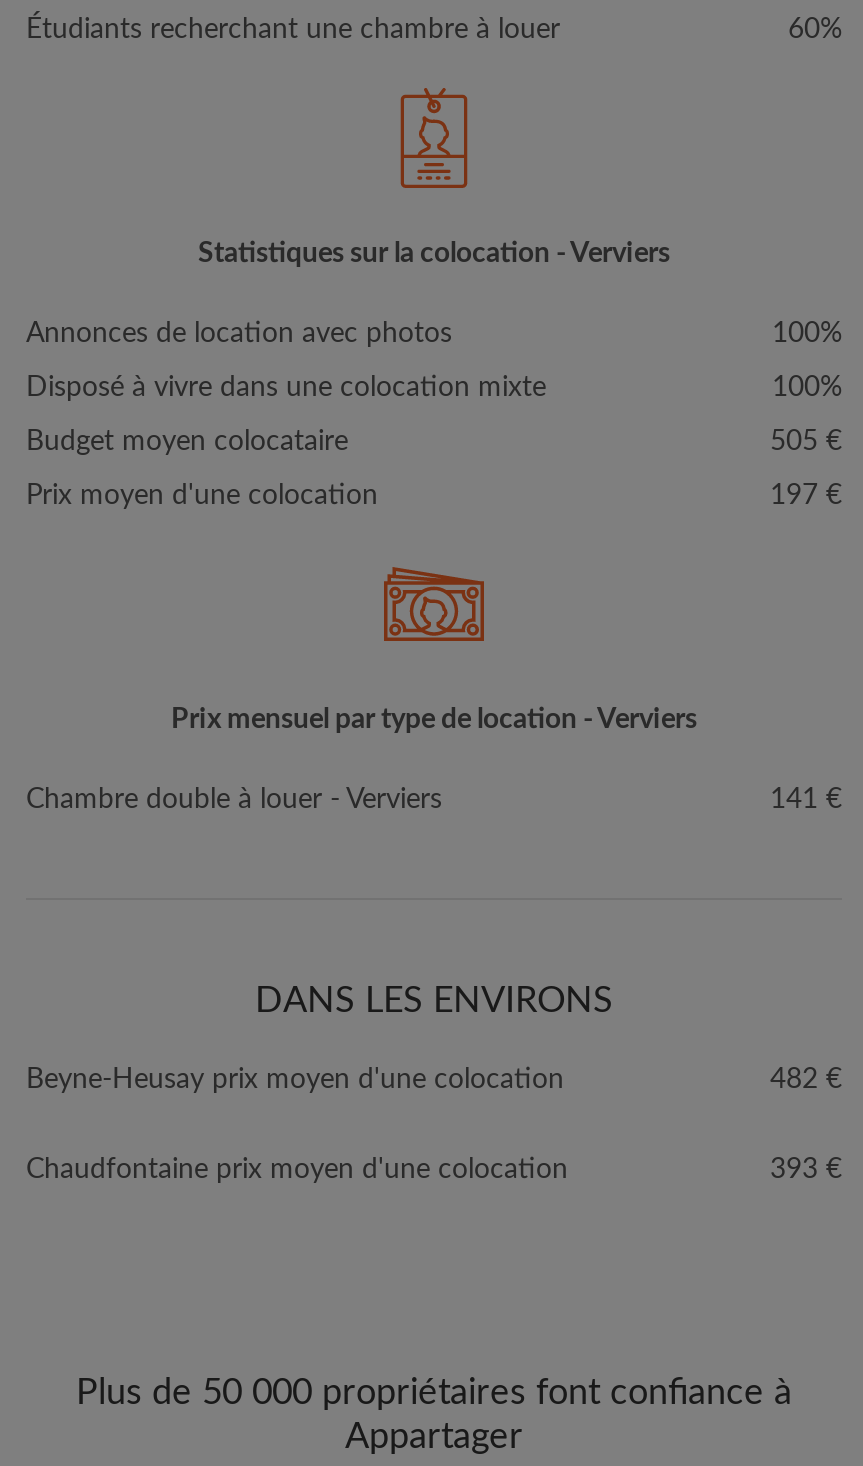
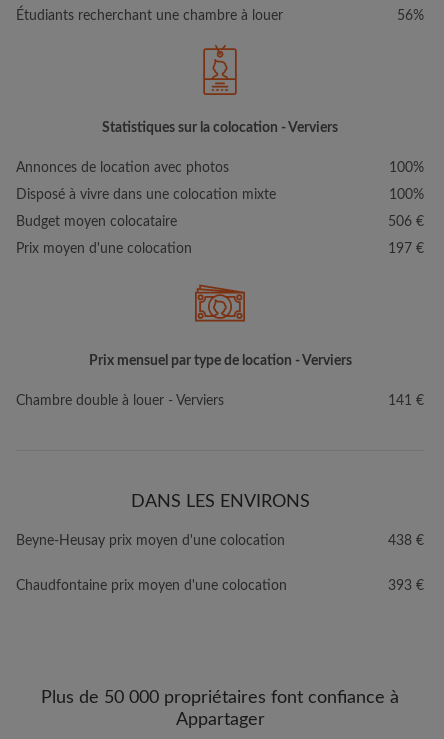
[788,16,842,44] 60% -> [397,9,424,23] 56%
[770,428,842,456] 505 € -> [388,215,424,229] 506 €
[770,1066,842,1094] 482 € -> [388,534,424,548] 438 €

